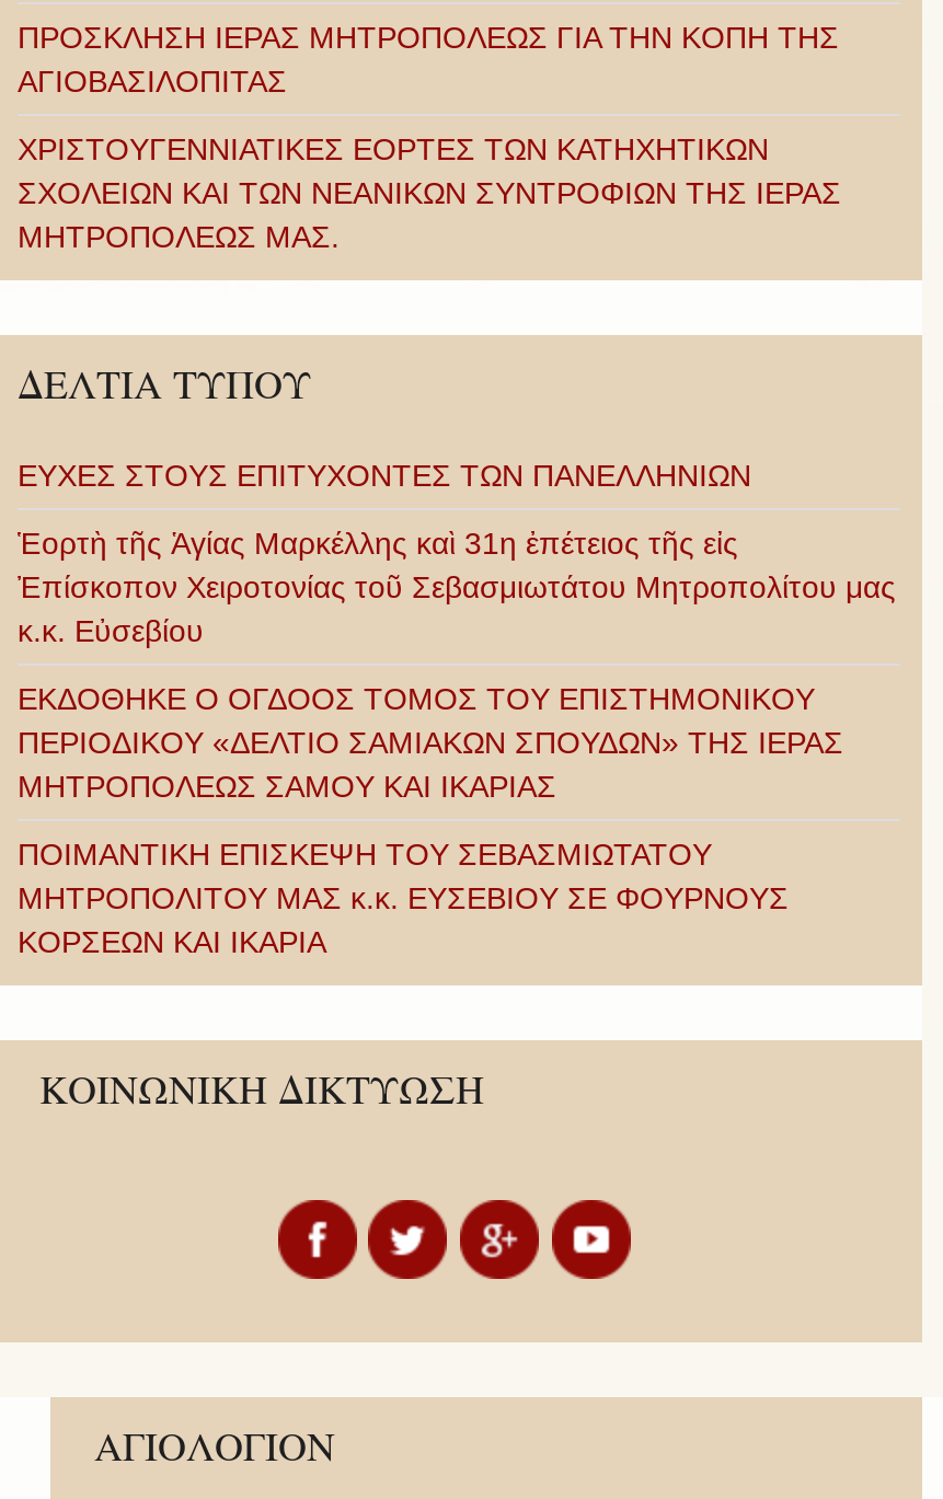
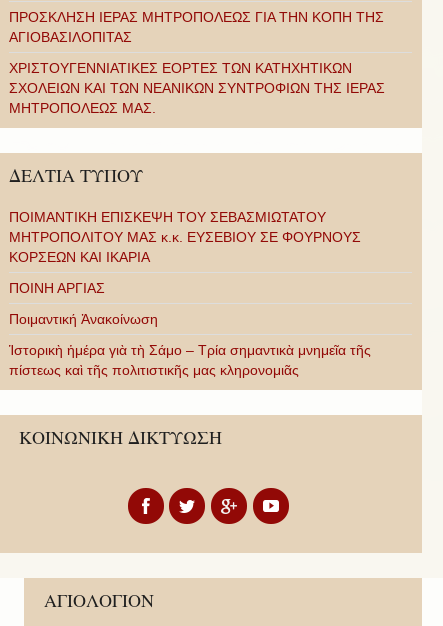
[18,458,896,804] ΕΥΧΕΣ ΣΤΟΥΣ ΕΠΙΤΥΧΟΝΤΕΣ ΤΩΝ ΠΑΝΕΛΛΗΝΙΩΝ | Ἑορτὴ τῆς Ἁγίας Μαρκέλλης καὶ 31η ἐπέτειος τῆς εἰς | Ἐπίσκοπον Χειροτονίας τοῦ Σεβασμιωτάτου Μητροπολίτου μας | κ.κ. Εὐσεβίου | ΕΚΔΟΘΗΚΕ Ο ΟΓΔΟΟΣ ΤΟΜΟΣ ΤΟΥ ΕΠΙΣΤΗΜΟΝΙΚΟΥ | ΠΕΡΙΟΔΙΚΟΥ «ΔΕΛΤΙΟ ΣΑΜΙΑΚΩΝ ΣΠΟΥΔΩΝ» ΤΗΣ ΙΕΡΑΣ | ΜΗΤΡΟΠΟΛΕΩΣ ΣΑΜΟΥ ΚΑΙ ΙΚΑΡΙΑΣ -> none
moved [18,837,789,959] -> [9,209,361,265]: ΠΟΙΜΑΝΤΙΚΗ ΕΠΙΣΚΕΨΗ ΤΟΥ ΣΕΒΑΣΜΙΩΤΑΤΟΥ | ΜΗΤΡΟΠΟΛΙΤΟΥ ΜΑΣ κ.κ. ΕΥΣΕΒΙΟΥ ΣΕ ΦΟΥΡΝΟΥΣ | ΚΟΡΣΕΩΝ ΚΑΙ ΙΚΑΡΙΑ
none -> [9,280,371,378] ΠΟΙΝΗ ΑΡΓΙΑΣ | Ποιμαντική Ἀνακοίνωση | Ἱστορικὴ ἡμέρα γιὰ τὴ Σάμο – Τρία σημαντικὰ μνημεῖα τῆς | πίστεως καὶ τῆς πολιτιστικῆς μας κληρονομιᾶς

